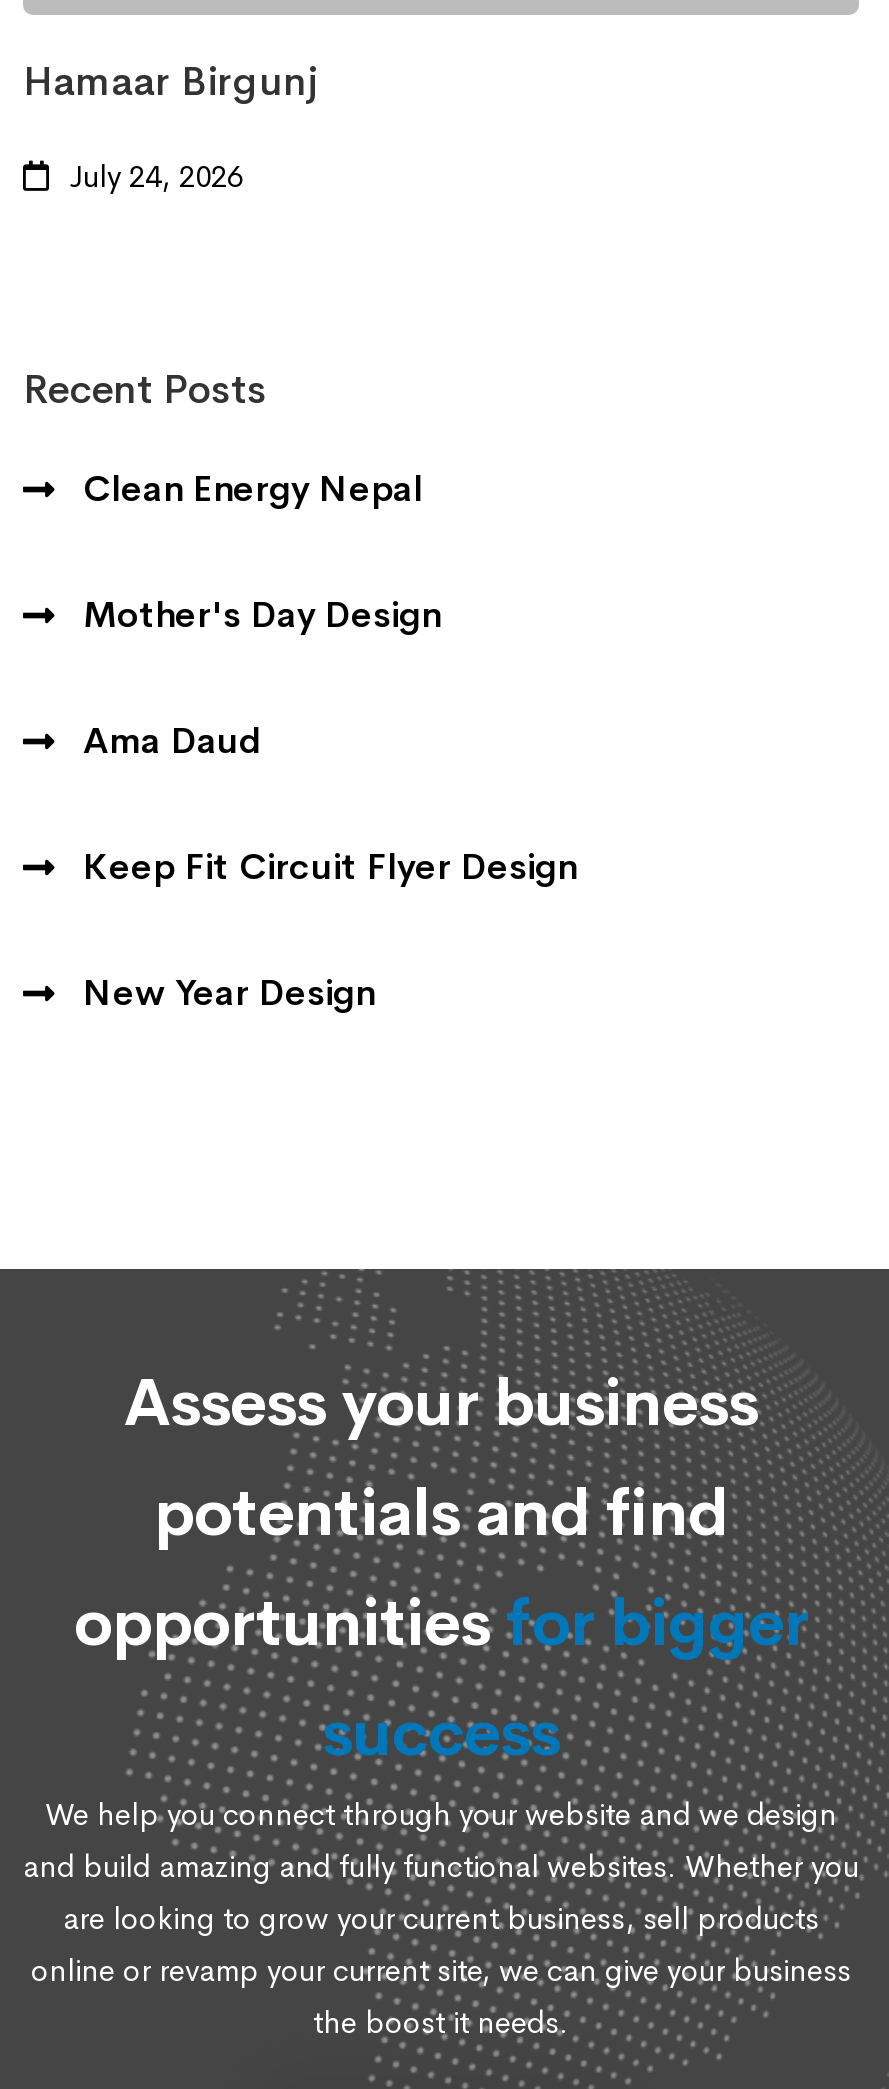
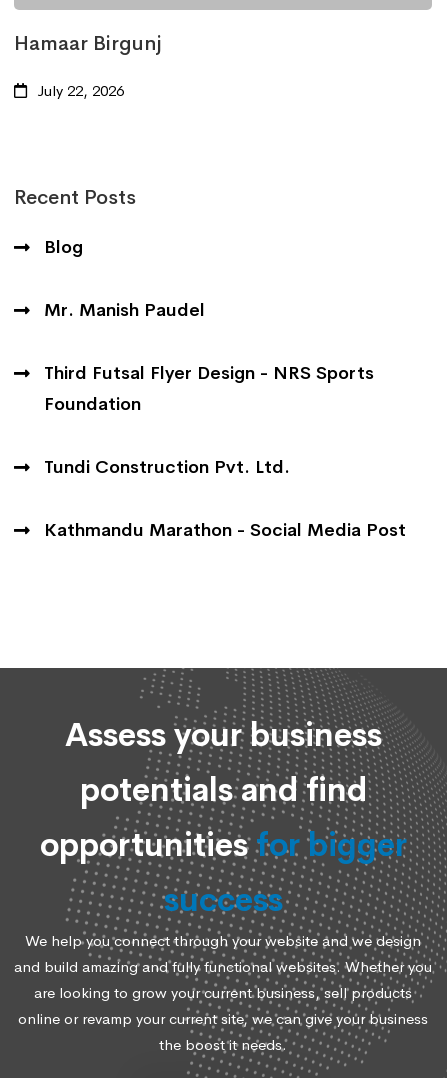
[61,157,243,195] July 24, 2026 -> [33,81,124,100] July 22, 2026
[83,467,423,511] Clean Energy Nepal -> [44,236,83,258] Blog
[83,593,441,637] Mother's Day Design -> [44,299,205,321] Mr. Manish Paudel
[83,719,263,763] Ama Daud -> [44,362,374,415] Third Futsal Flyer Design - NRS Sports | Foundation
[83,845,577,889] Keep Fit Circuit Flyer Design -> [44,456,290,478] Tundi Construction Pvt. Ltd.
[83,971,375,1015] New Year Design -> [44,519,406,541] Kathmandu Marathon - Social Media Post

